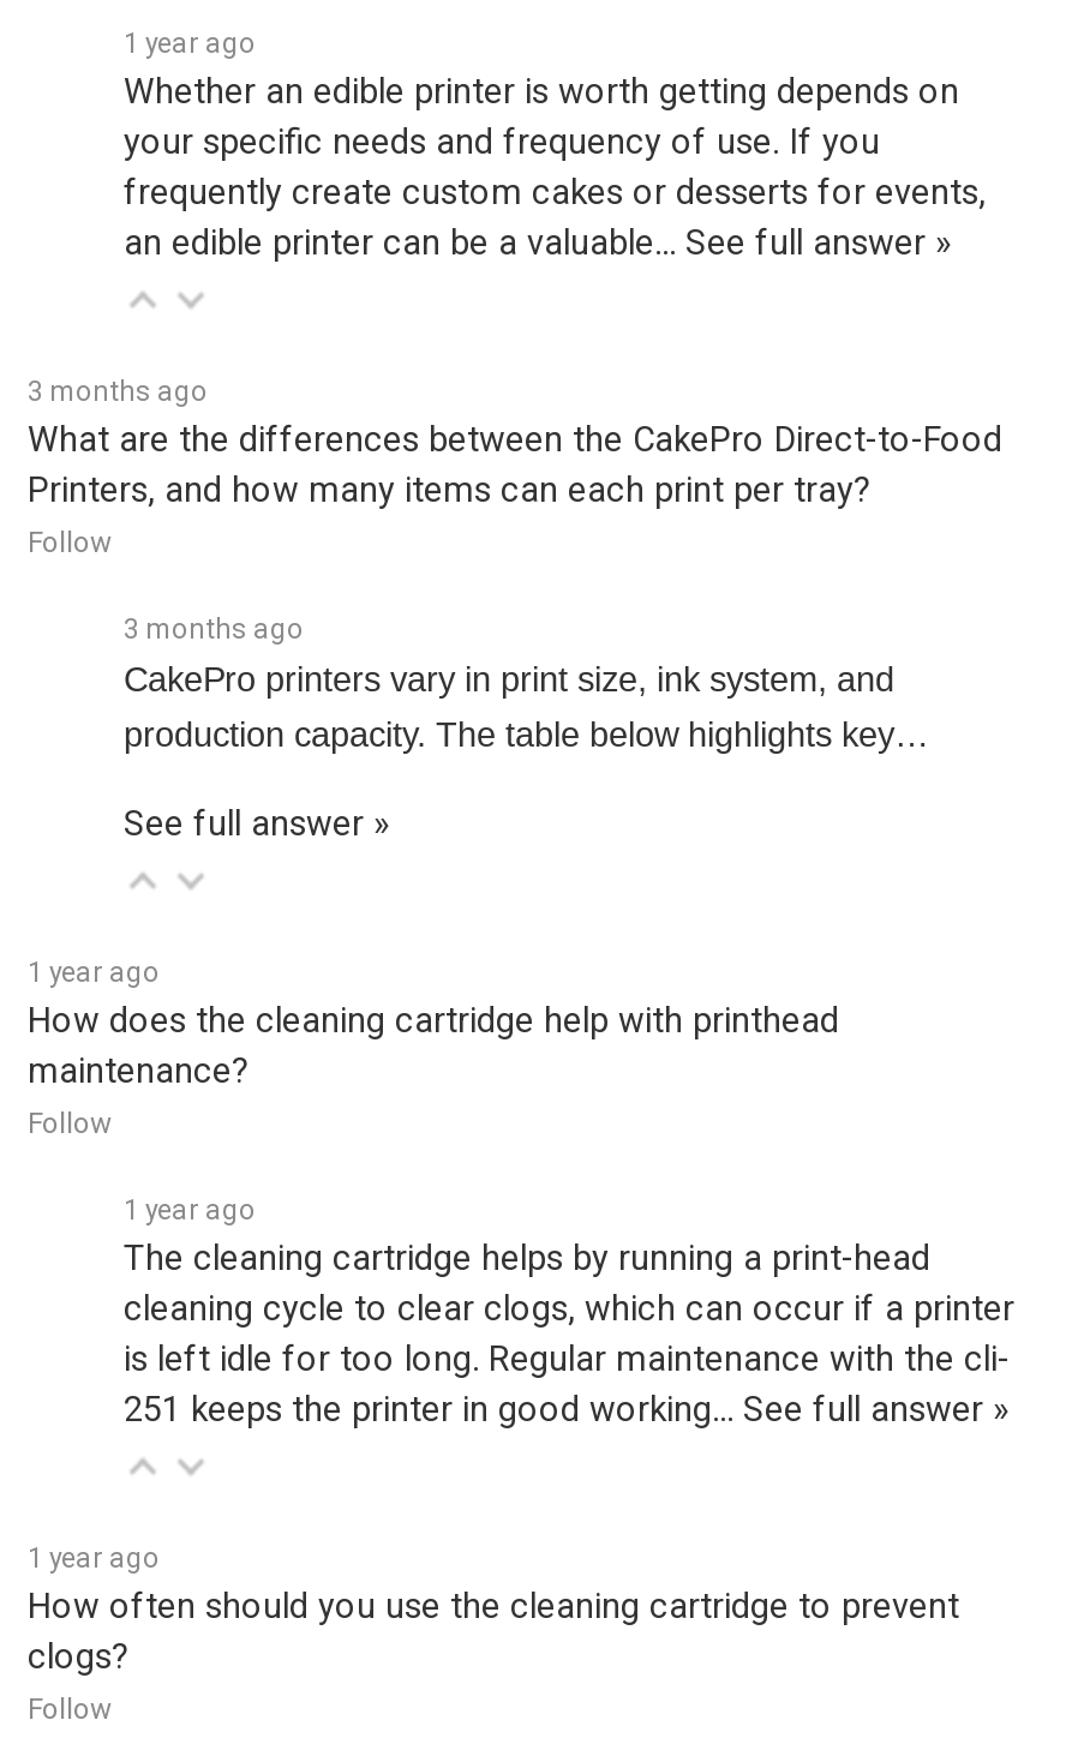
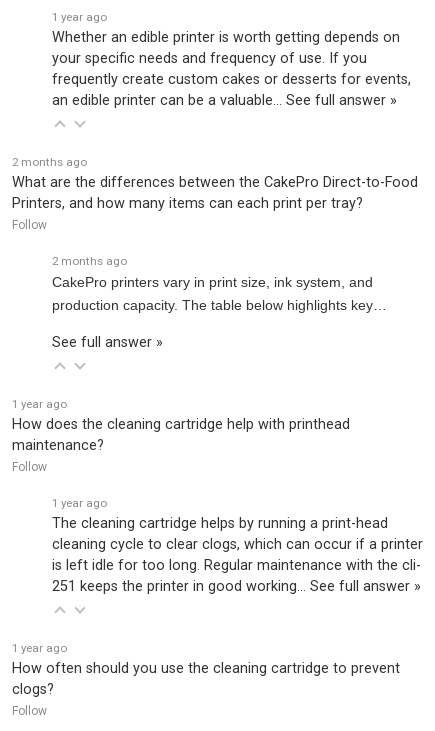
[28,374,208,407] 3 months ago -> [12,155,87,169] 2 months ago
[124,611,304,645] 3 months ago -> [52,254,127,268] 2 months ago

